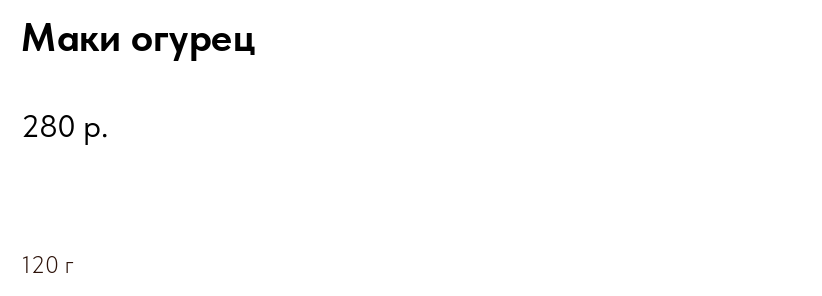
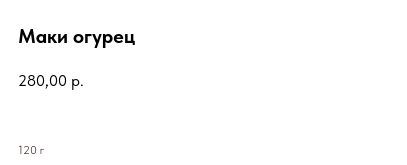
[21,107,109,145] 280 р. -> [18,71,84,90] 280,00 р.

